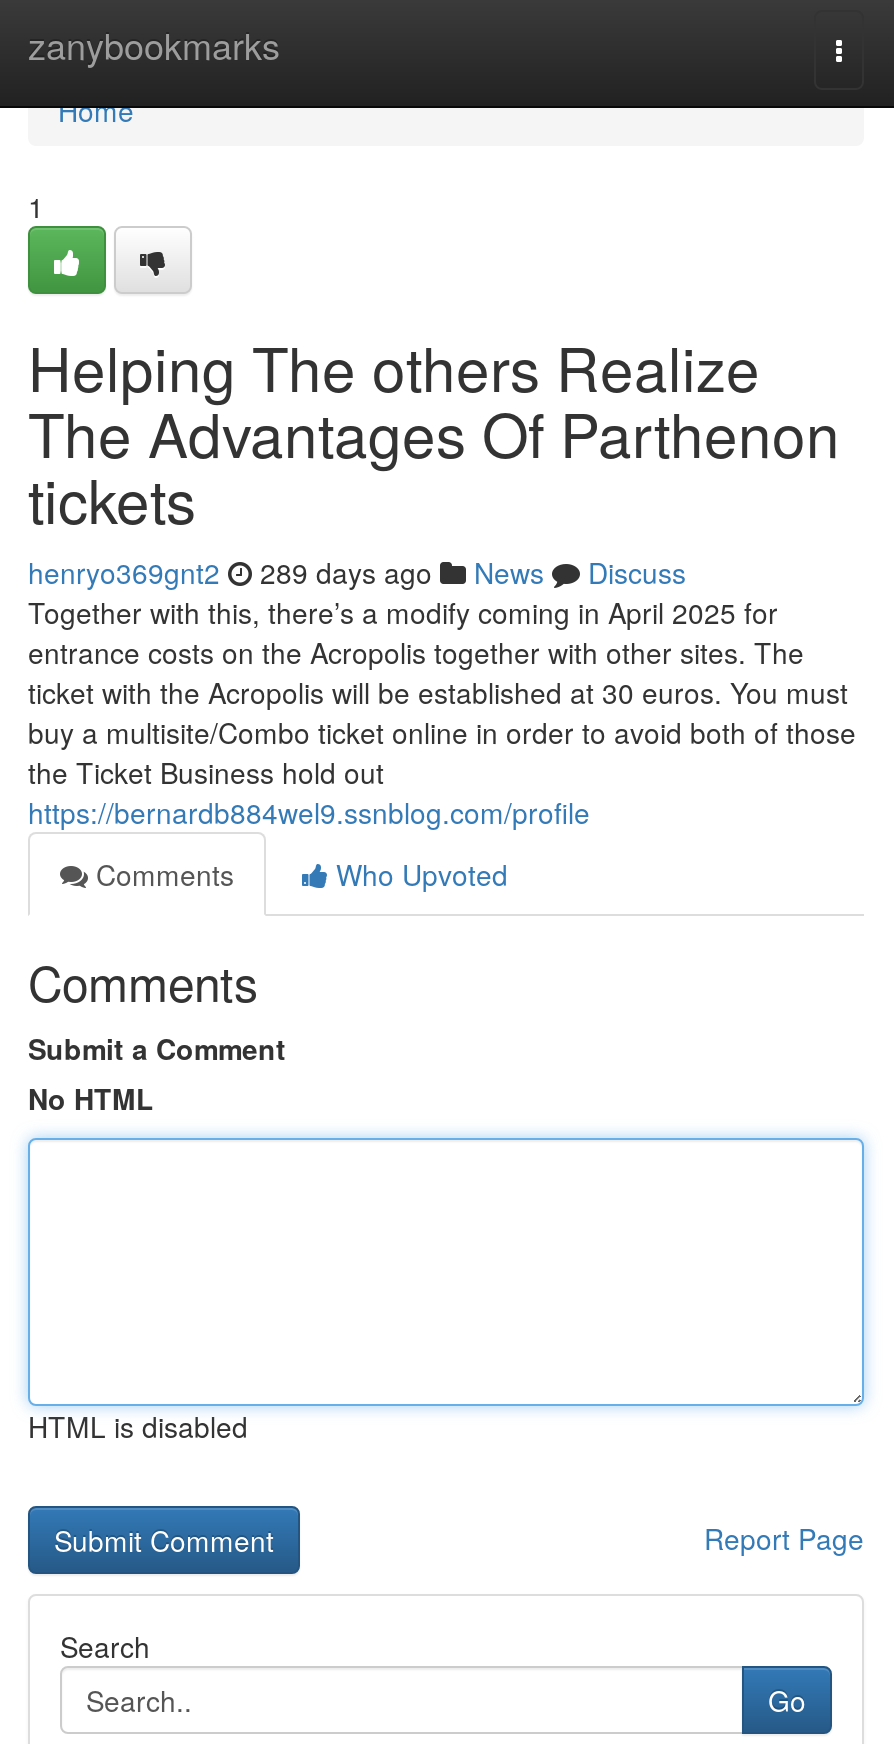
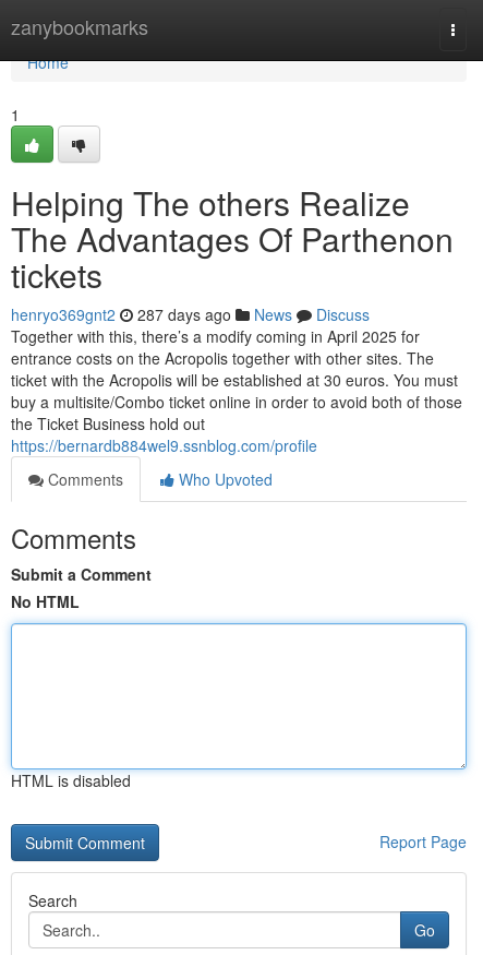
[28,552,686,592] henryo369gnt2 289 days ago News Discuss -> [11,303,370,325] henryo369gnt2 287 days ago News Discuss

